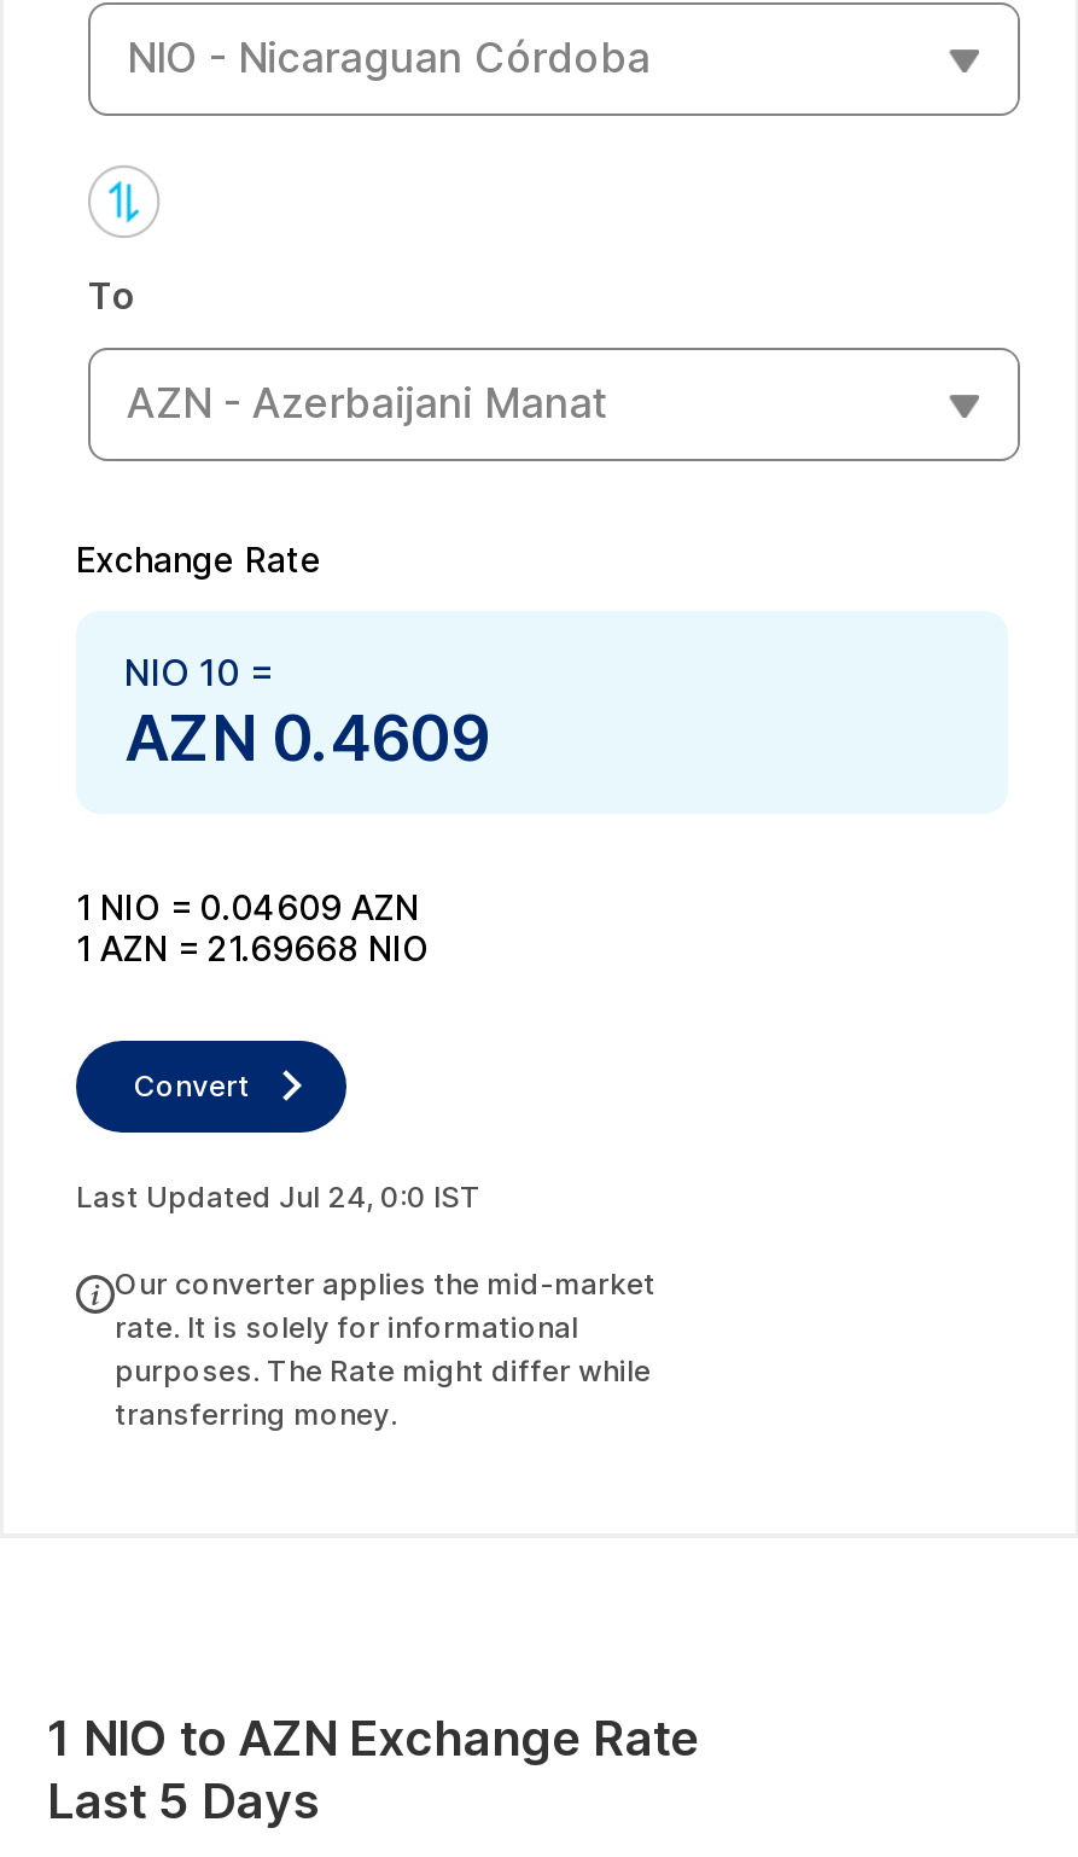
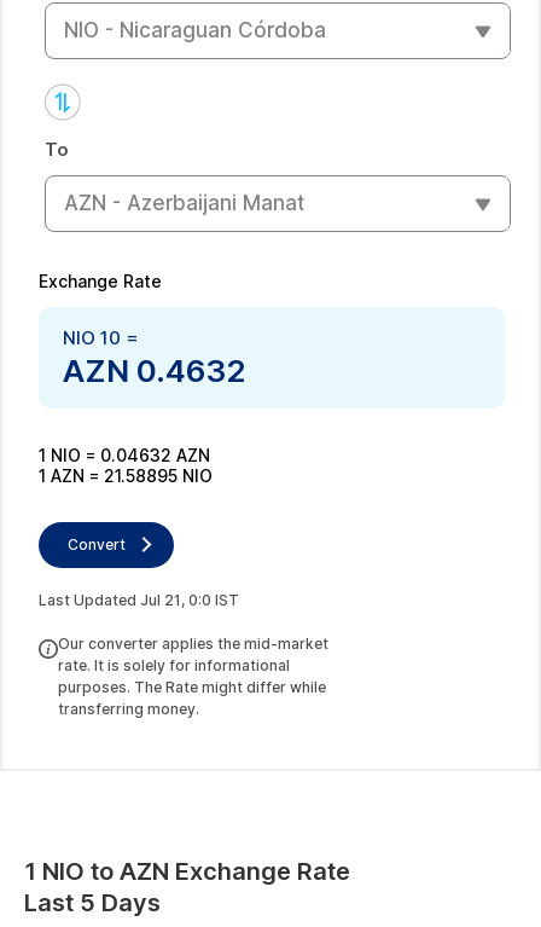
[124,699,489,774] AZN 0.4609 -> [63,351,246,389] AZN 0.4632
[76,885,419,926] 1 NIO = 0.04609 AZN -> [39,444,210,465] 1 NIO = 0.04632 AZN
[76,926,429,967] 1 AZN = 21.69668 NIO -> [39,465,213,485] 1 AZN = 21.58895 NIO
[76,1177,482,1213] Last Updated Jul 24, 0:0 IST -> [39,590,239,609] Last Updated Jul 21, 0:0 IST

